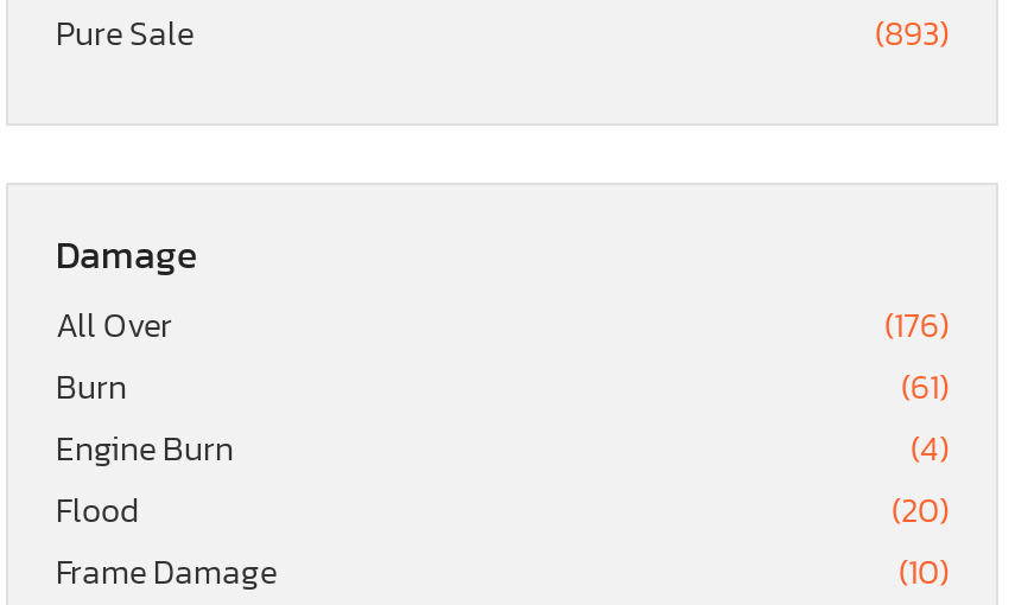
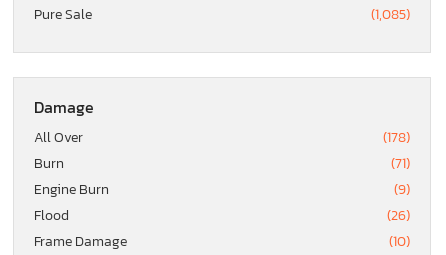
[875,8,949,58] (893) -> [371,3,410,24] (1,085)
[884,300,949,350] (176) -> [383,126,410,147] (178)
[901,362,949,412] (61) -> [391,152,410,173] (71)
[911,423,949,473] (4) -> [394,178,410,199] (9)
[892,485,949,535] (20) -> [387,204,410,225] (26)

